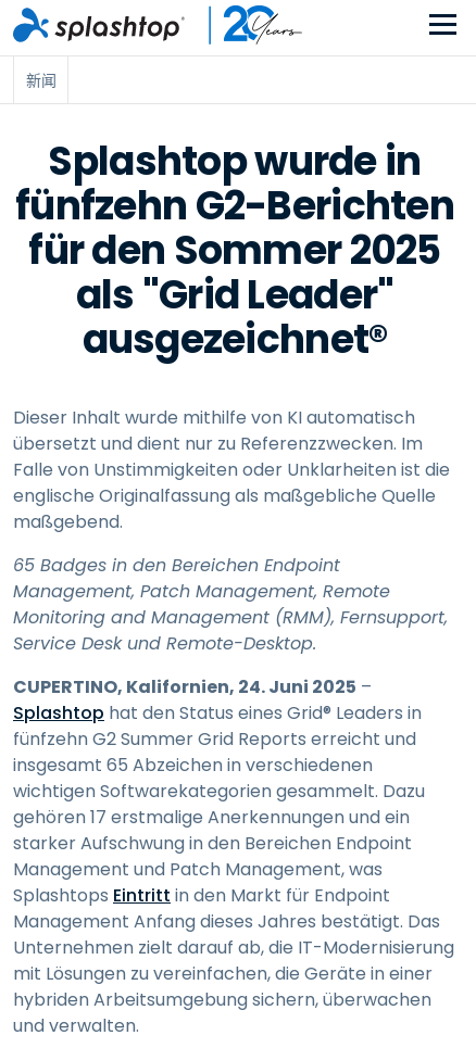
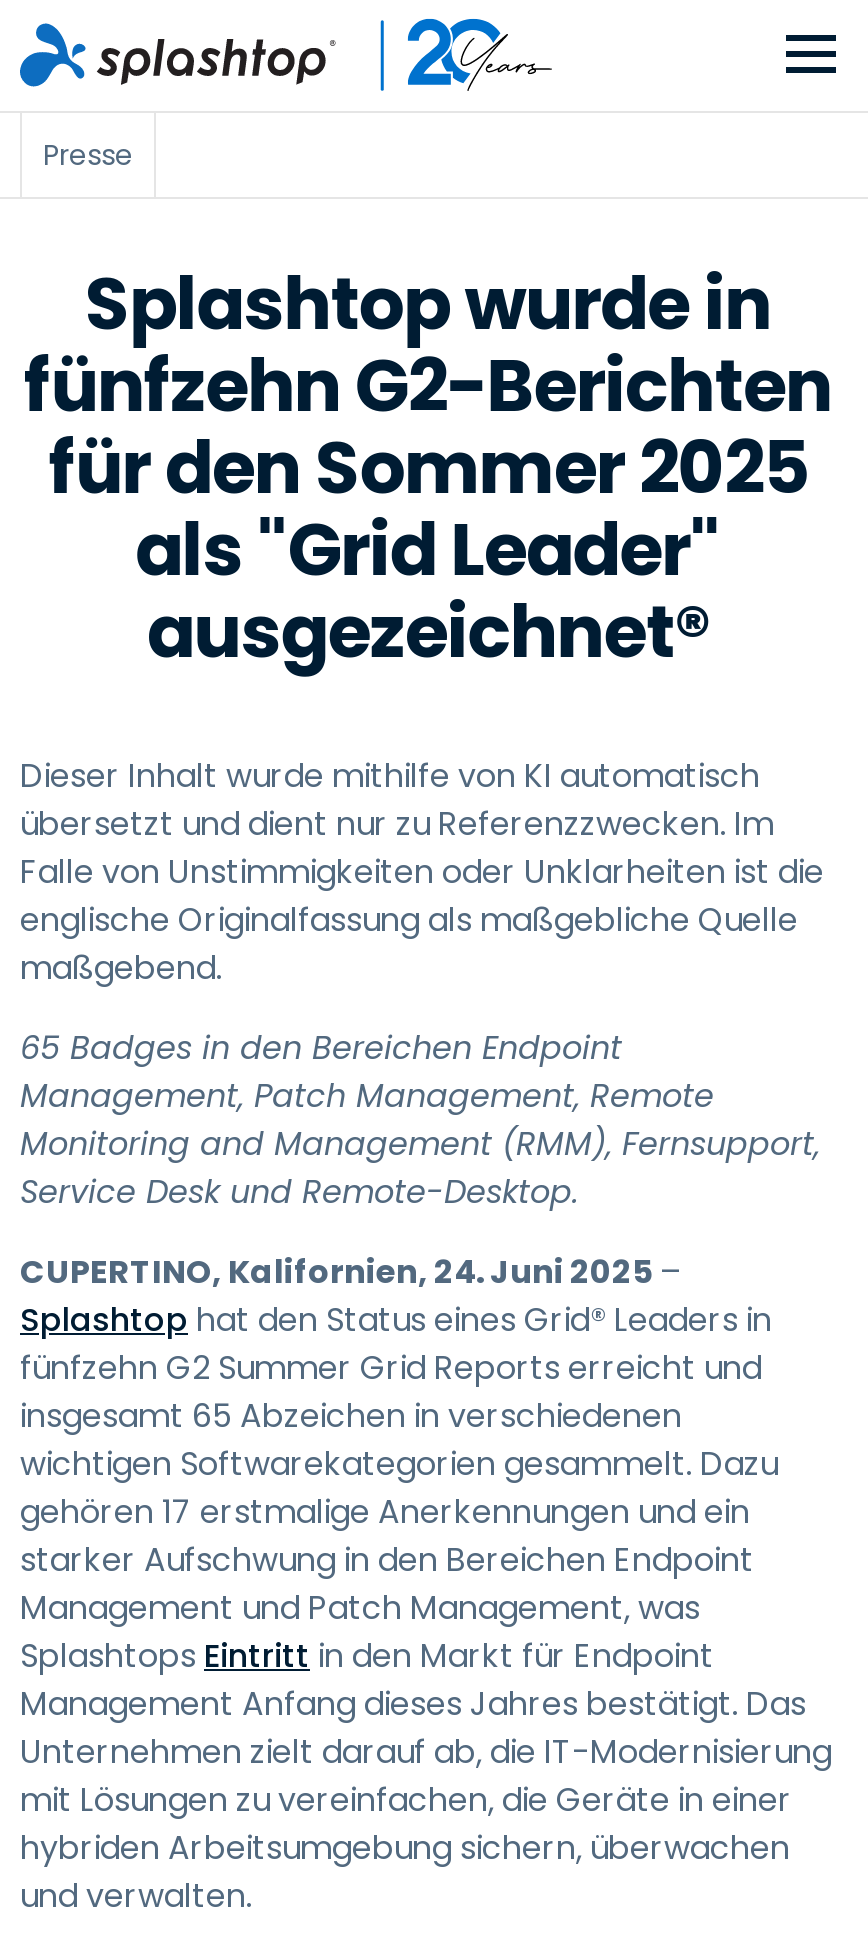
[26,69,56,91] 新闻 -> [43,134,133,174] Presse

